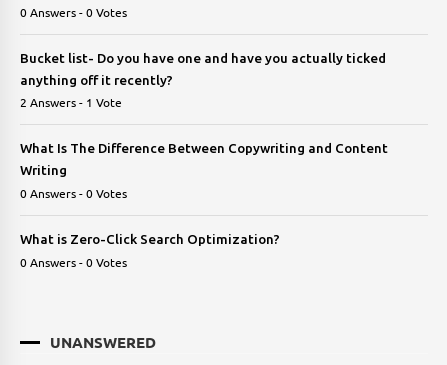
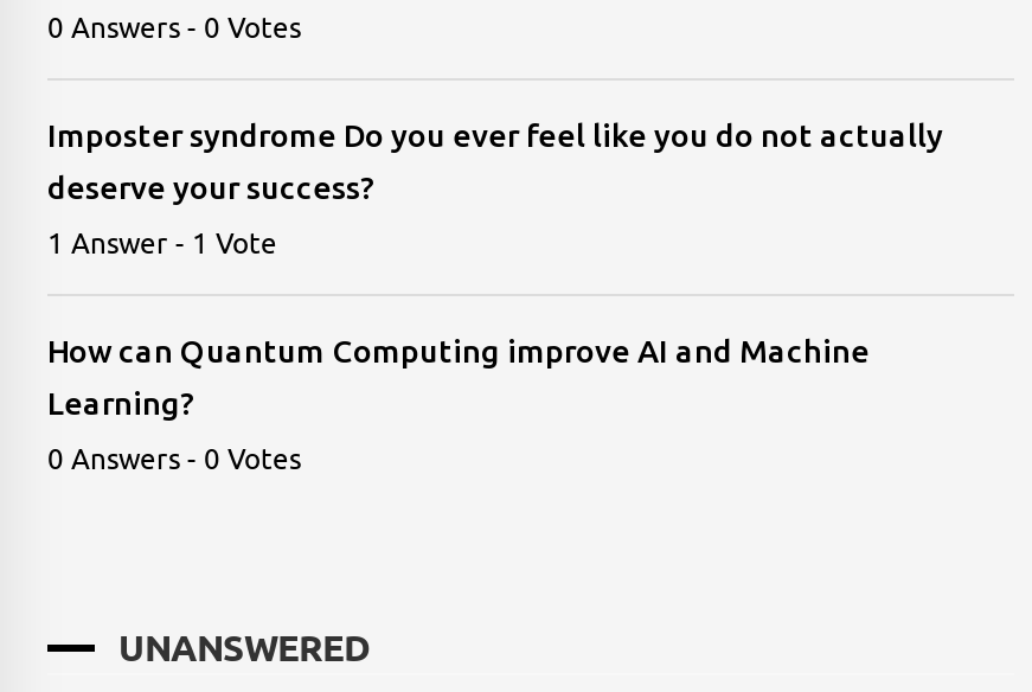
[20,50,388,247] Bucket list- Do you have one and have you actually ticked | anything off it recently? | 2 Answers - 1 Vote | What Is The Difference Between Copywriting and Content | Writing | 0 Answers - 0 Votes | What is Zero-Click Search Optimization? -> [47,120,943,423] Imposter syndrome Do you ever feel like you do not actually | deserve your success? | 1 Answer - 1 Vote | How can Quantum Computing improve AI and Machine | Learning?

